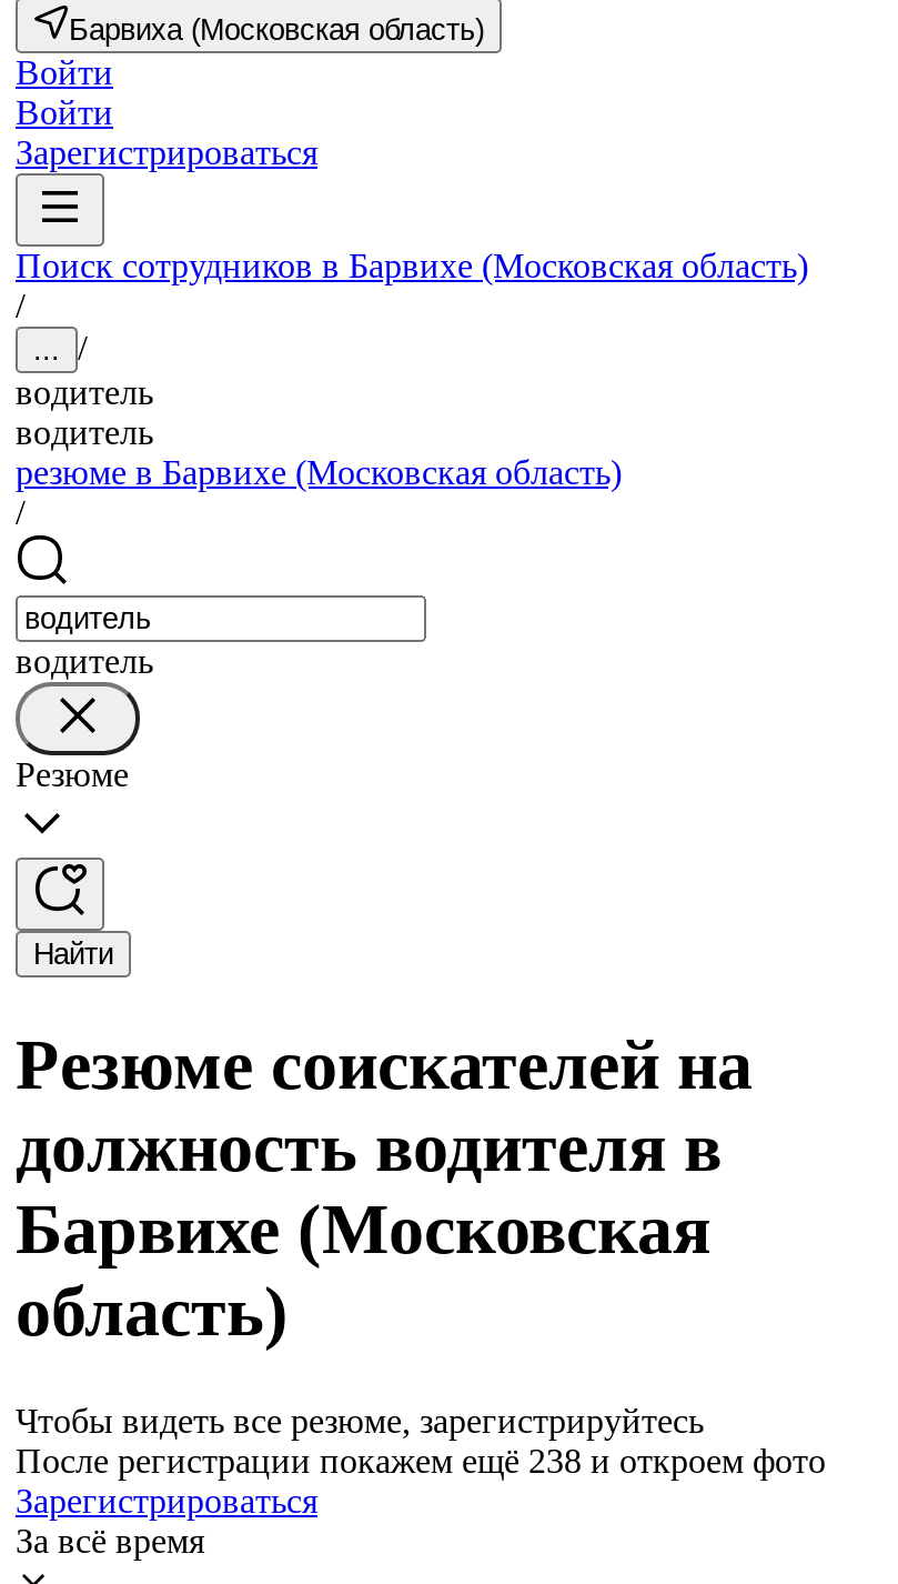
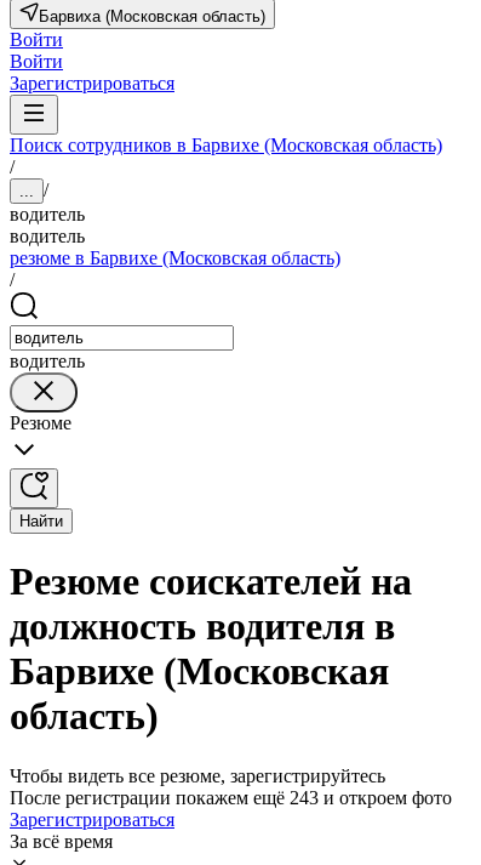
[16,1442,826,1479] После регистрации покажем ещё 238 и откроем фото -> [10,787,452,808] После регистрации покажем ещё 243 и откроем фото

